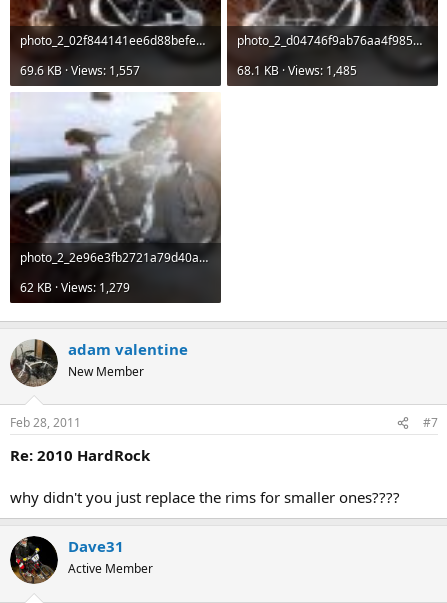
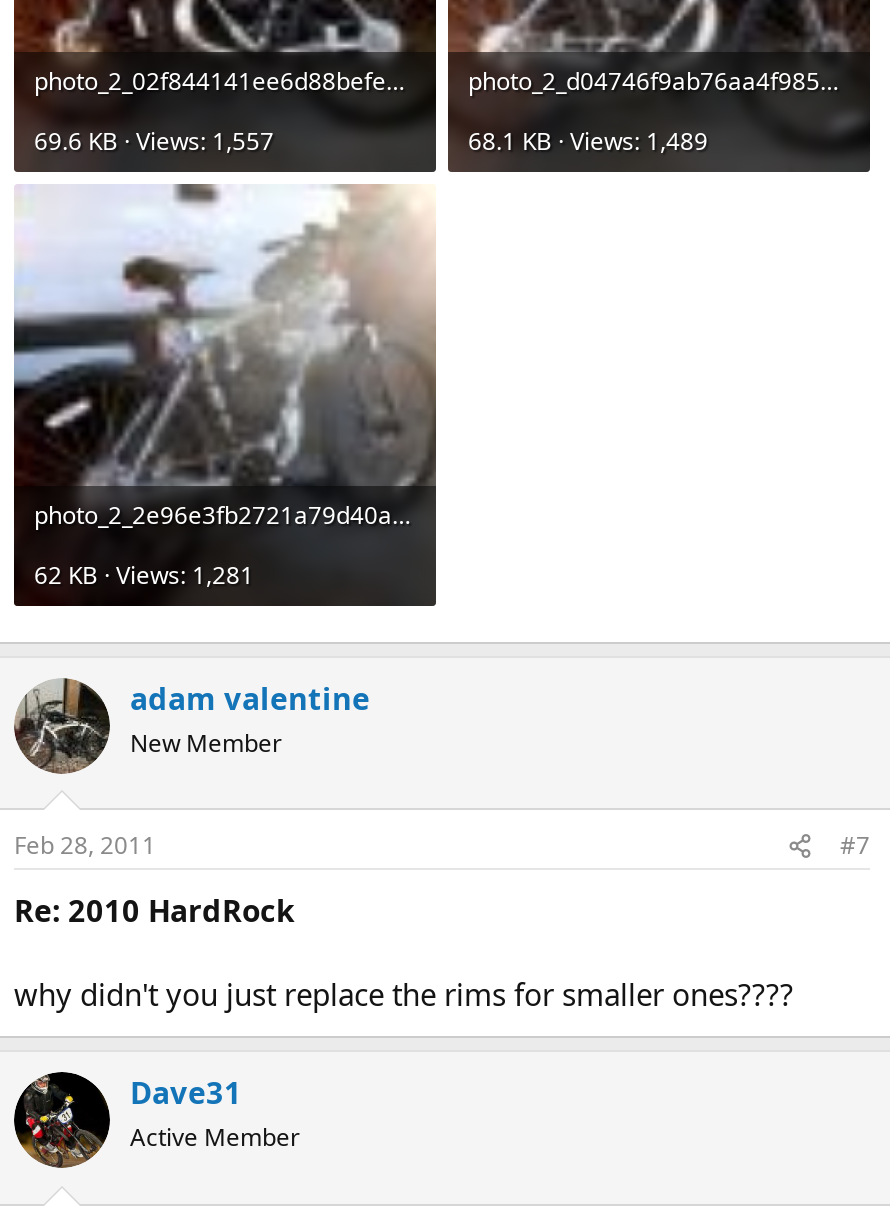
[237,62,357,79] 68.1 KB · Views: 1,485 -> [468,125,708,159] 68.1 KB · Views: 1,489
[20,279,130,296] 62 KB · Views: 1,279 -> [34,559,254,593] 62 KB · Views: 1,281

